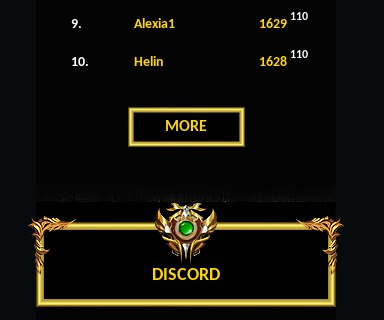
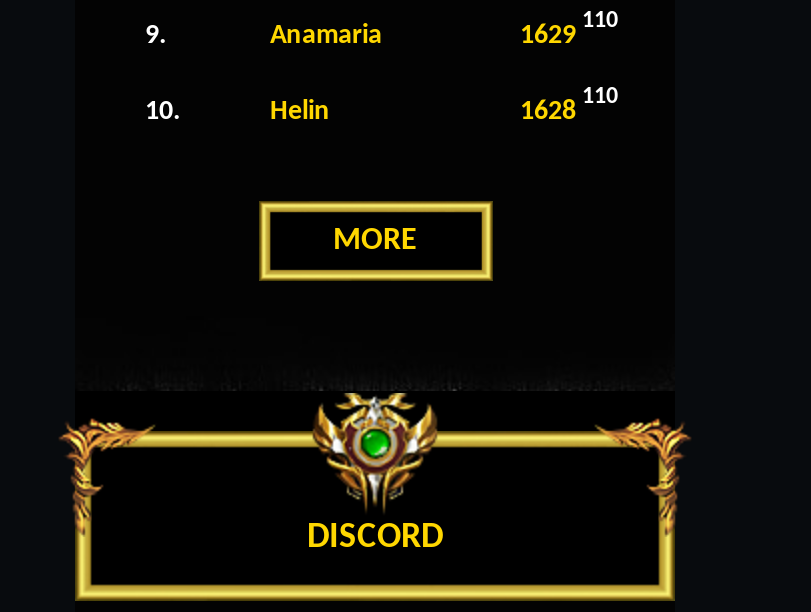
[133,17,174,32] Alexia1 -> [270,20,382,50] Anamaria

